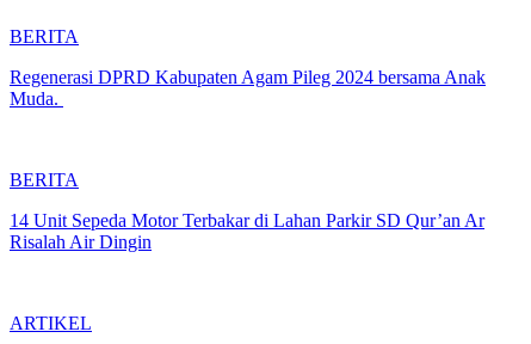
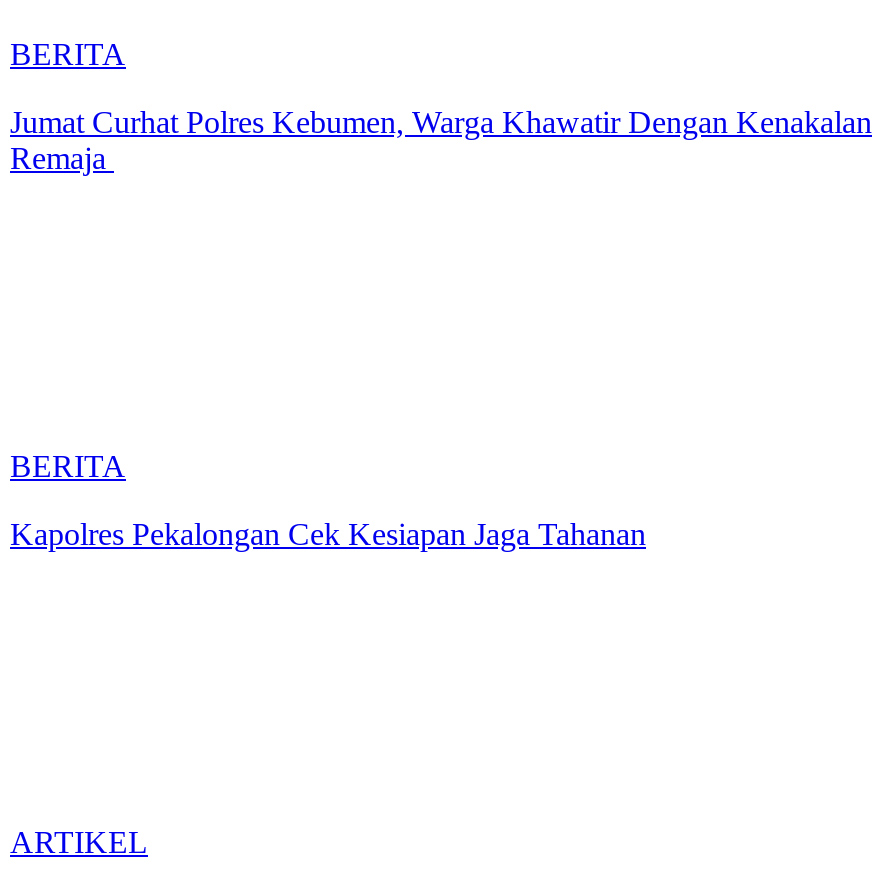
[10,67,486,109] Regenerasi DPRD Kabupaten Agam Pileg 2024 bersama Anak | Muda. -> [10,105,872,175] Jumat Curhat Polres Kebumen, Warga Khawatir Dengan Kenakalan | Remaja
[10,210,484,252] 14 Unit Sepeda Motor Terbakar di Lahan Parkir SD Qur’an Ar | Risalah Air Dingin -> [10,517,646,551] Kapolres Pekalongan Cek Kesiapan Jaga Tahanan

